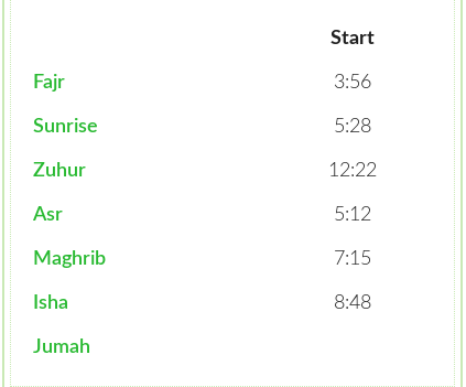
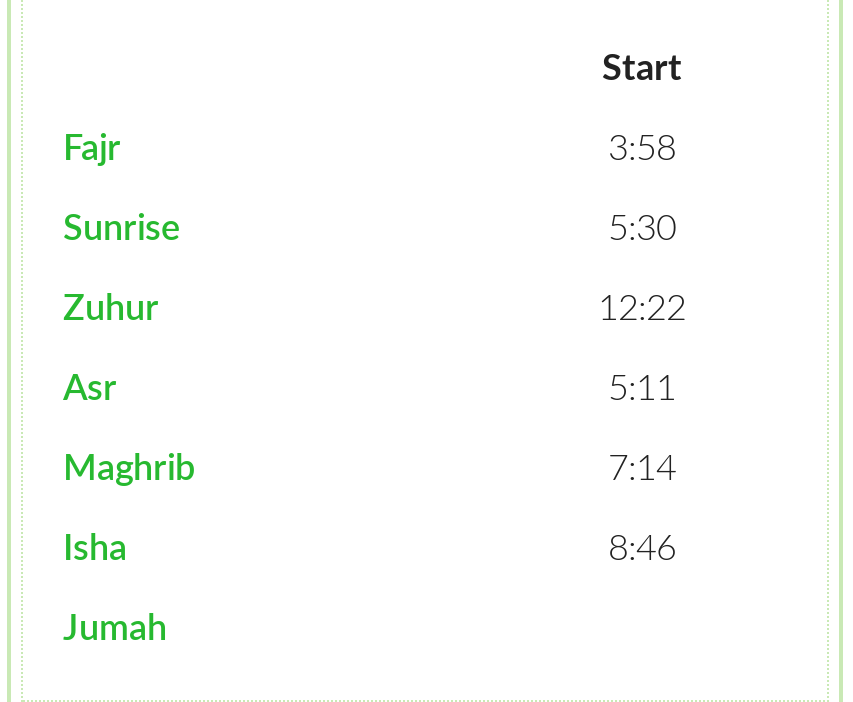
[333,73,371,93] 3:56 -> [608,132,676,168] 3:58
[333,117,371,137] 5:28 -> [608,212,676,248] 5:30
[333,205,371,225] 5:12 -> [608,372,676,408] 5:11
[333,249,371,269] 7:15 -> [608,452,676,488] 7:14
[333,293,371,313] 8:48 -> [608,532,676,568] 8:46

